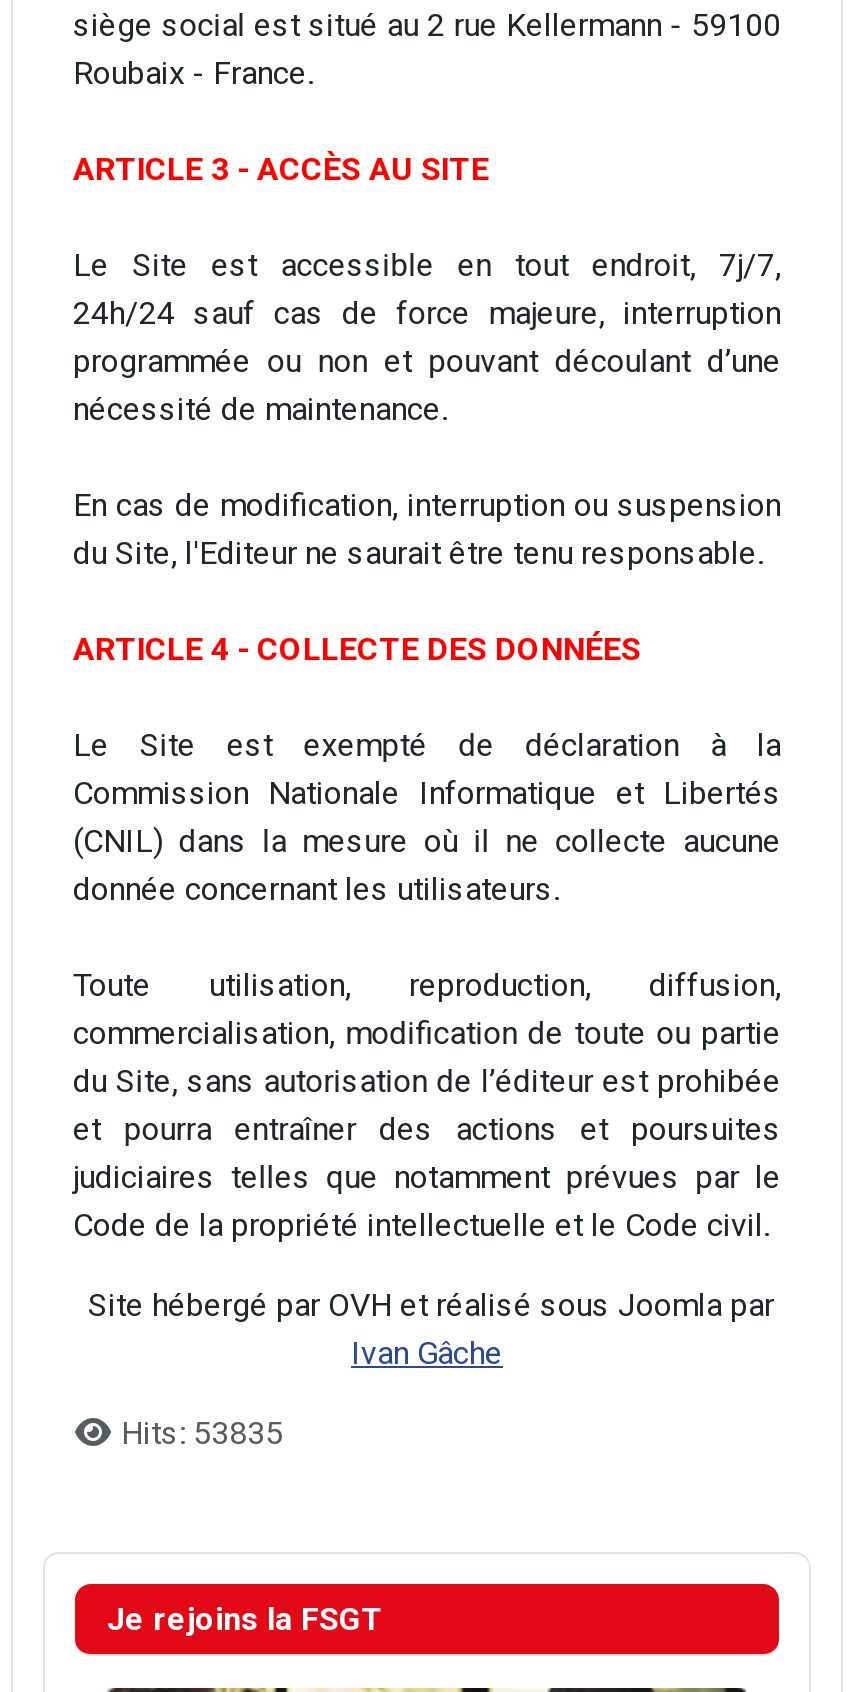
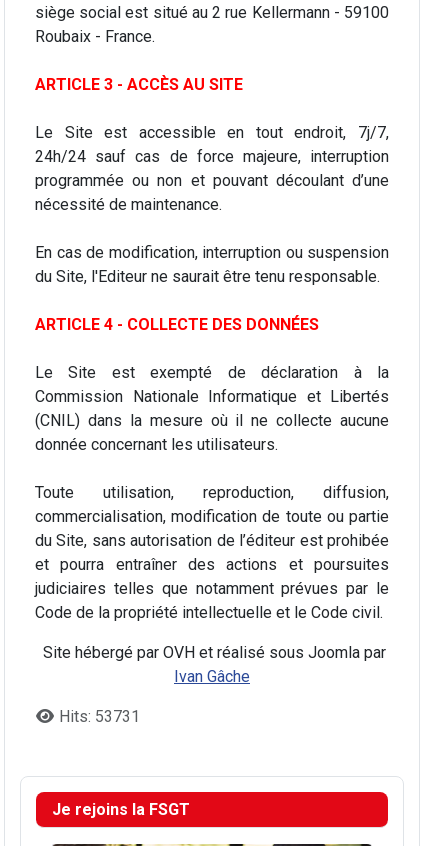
[121,1413,283,1451] Hits: 53835 -> [59,707,140,726] Hits: 53731

